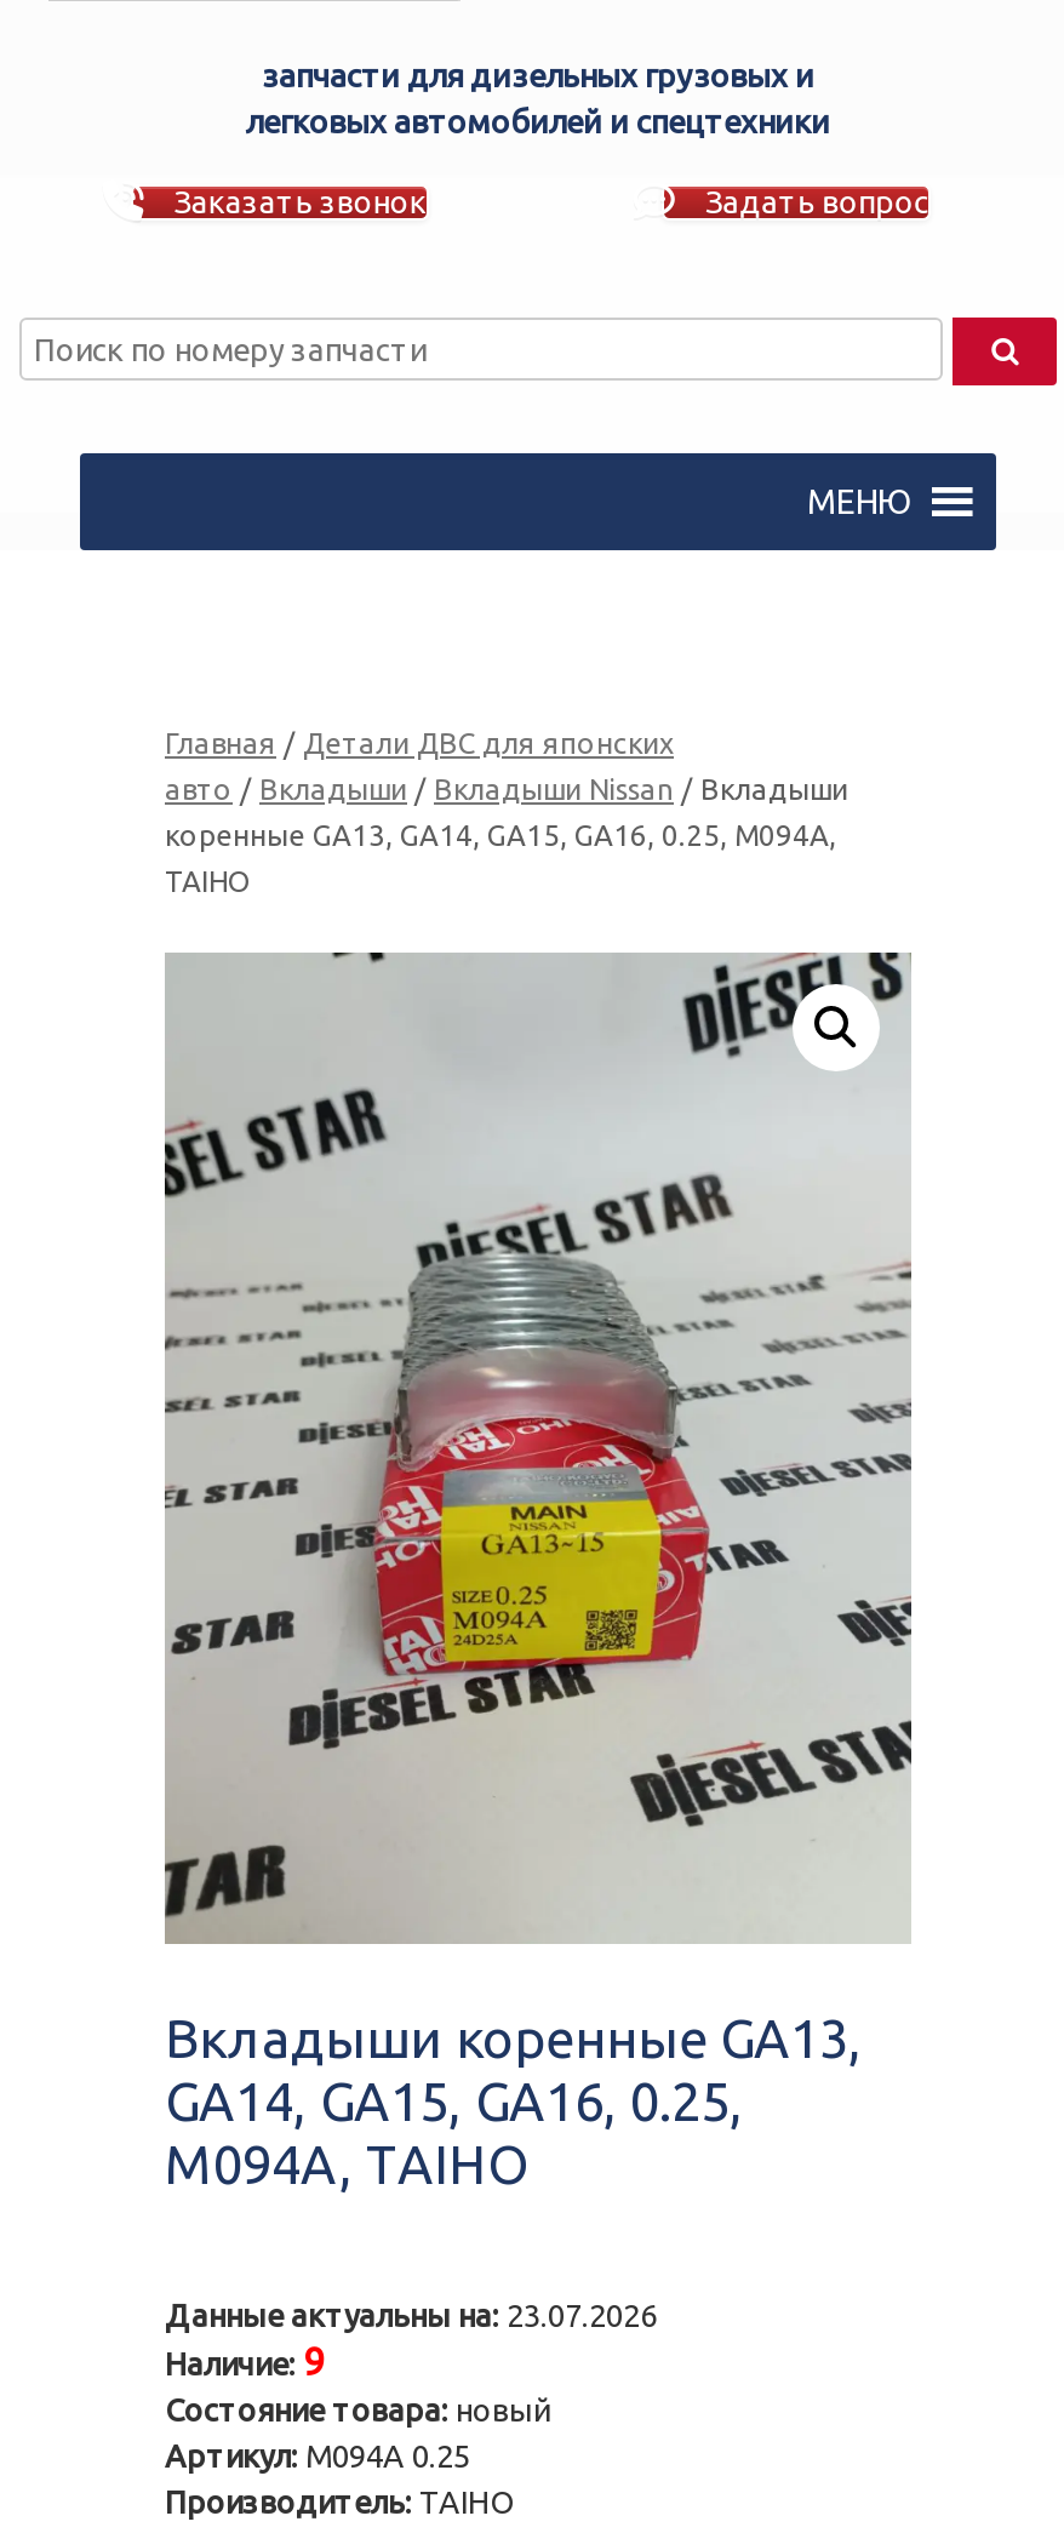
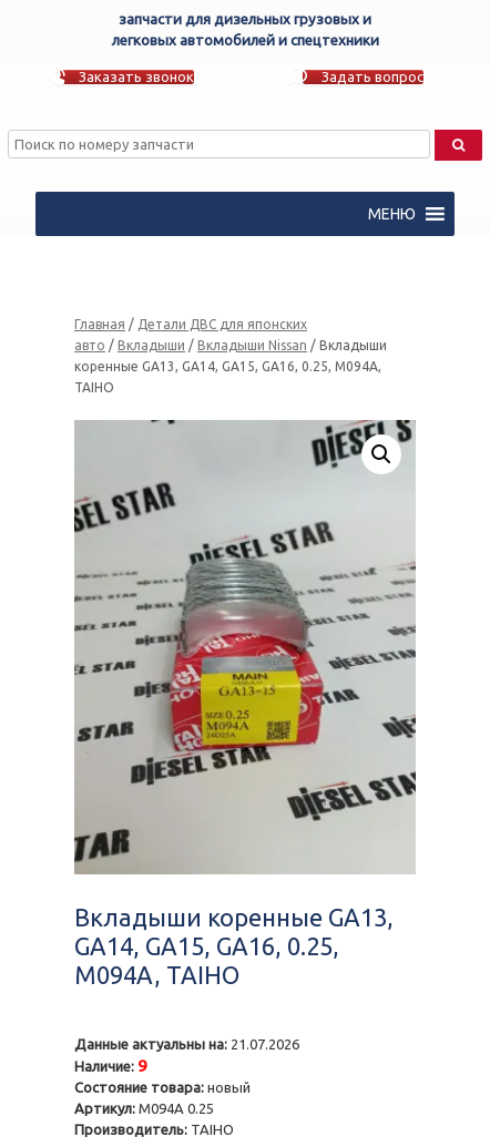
[165,2298,657,2332] Данные актуальны на: 23.07.2026 -> [74,1036,299,1051] Данные актуальны на: 21.07.2026

